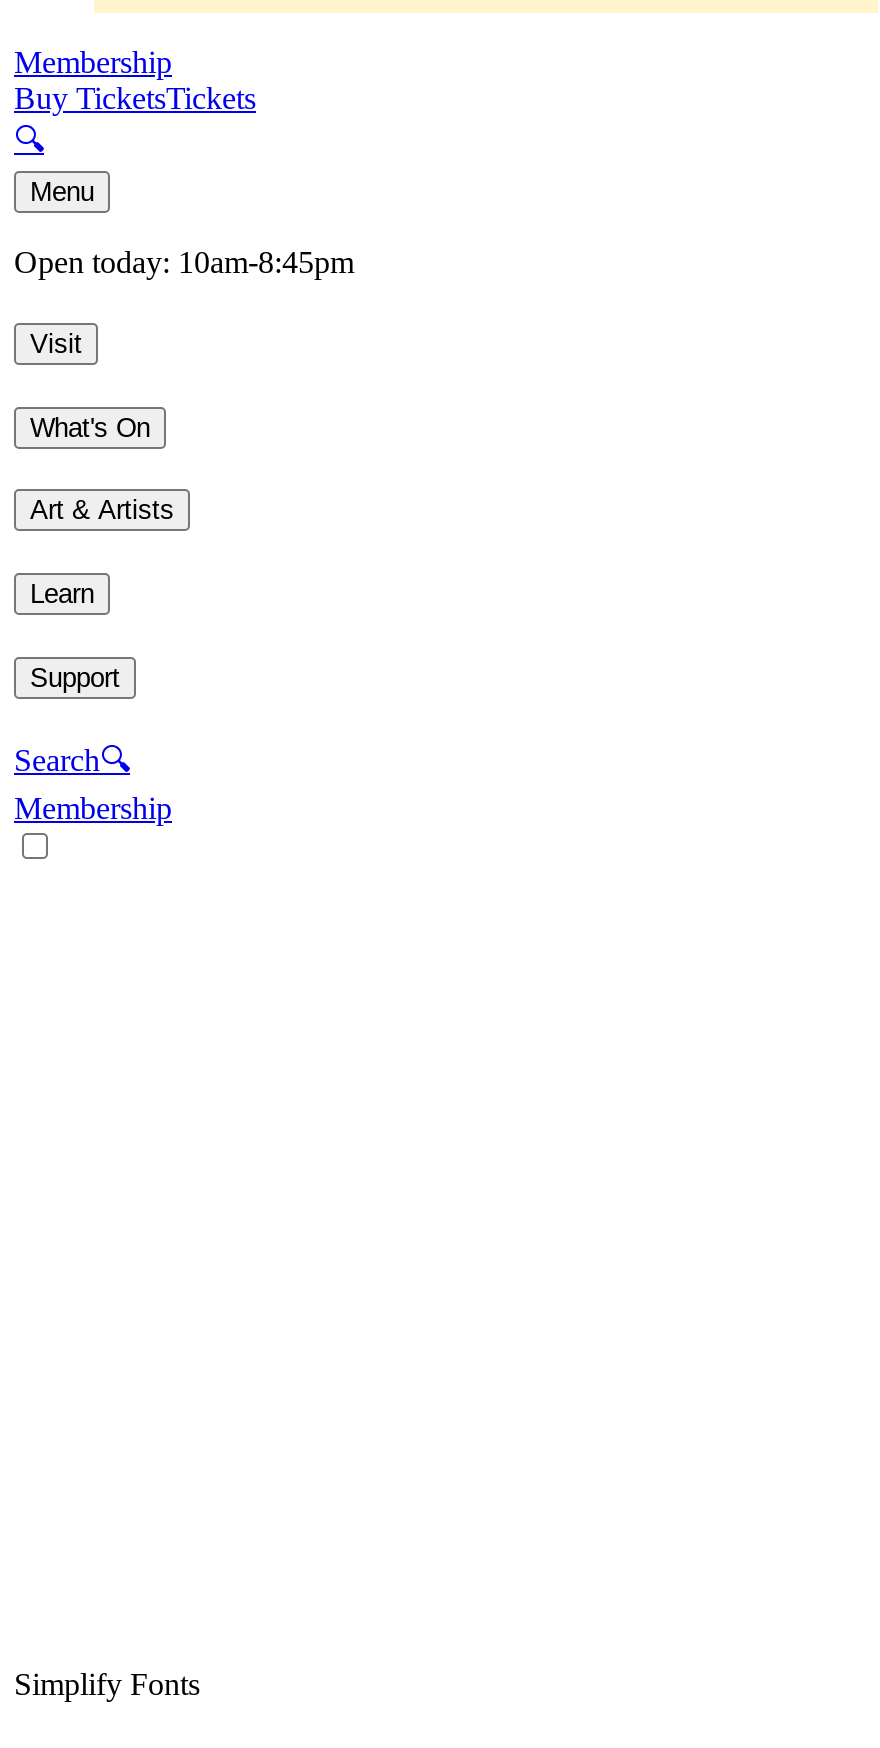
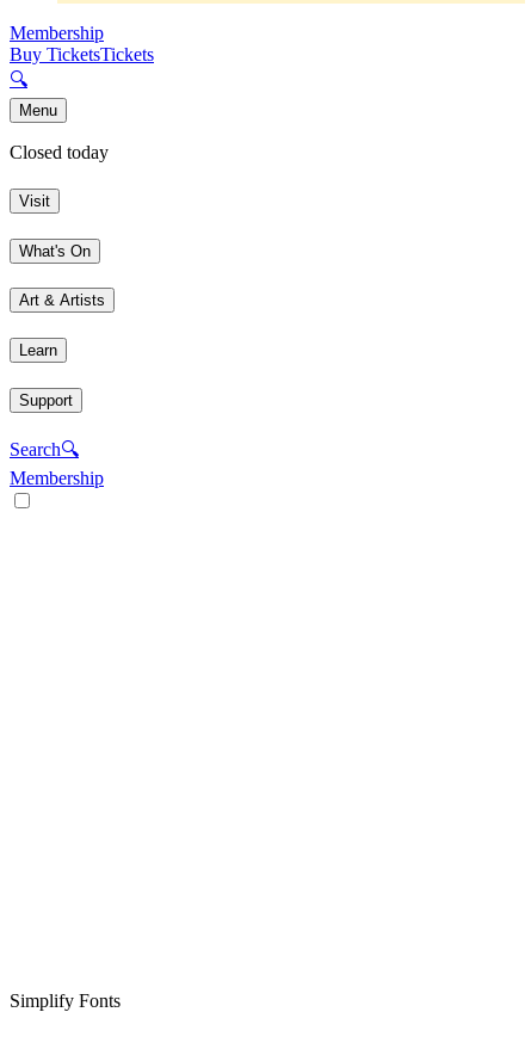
[14,246,354,280] Open today: 10am-8:45pm -> [10,142,109,163] Closed today

